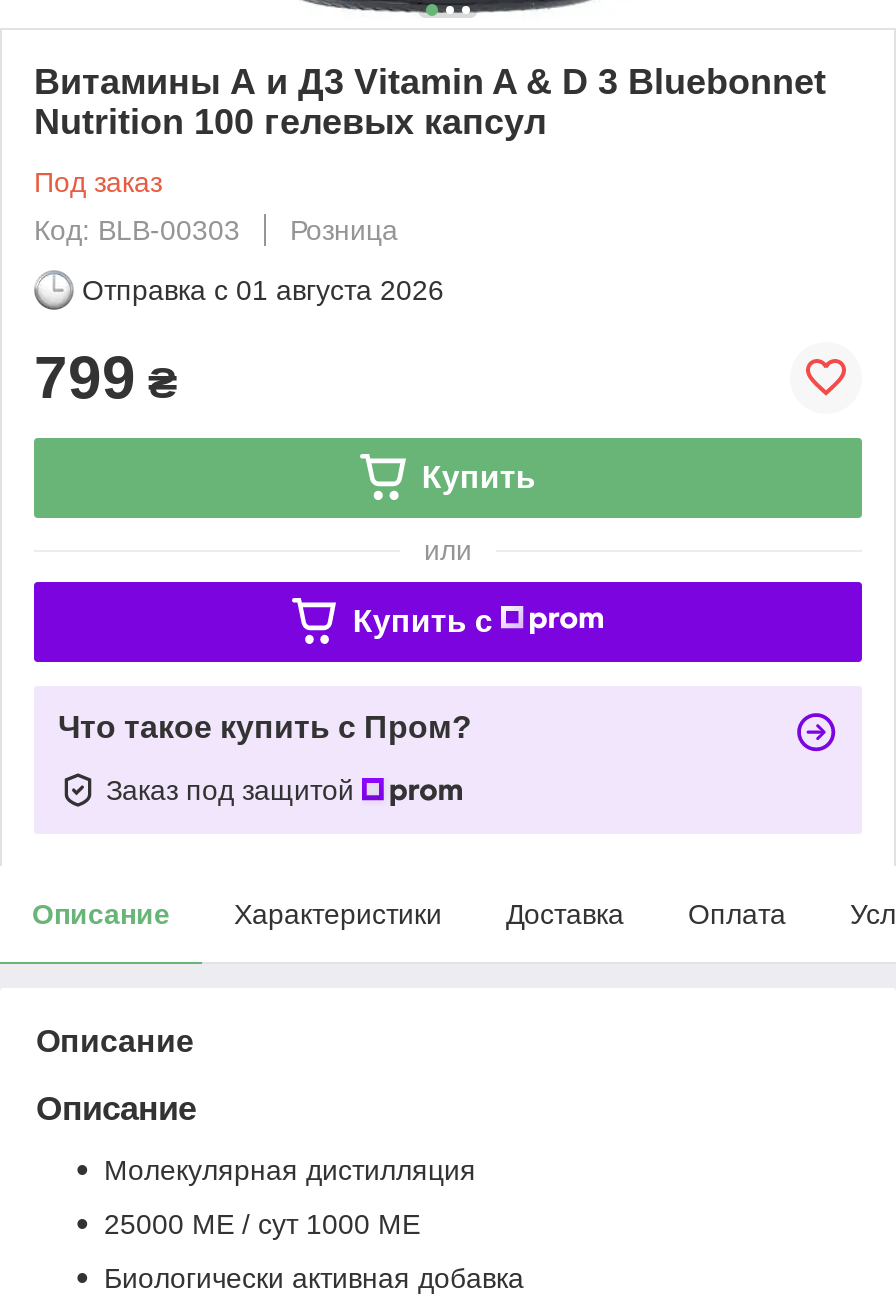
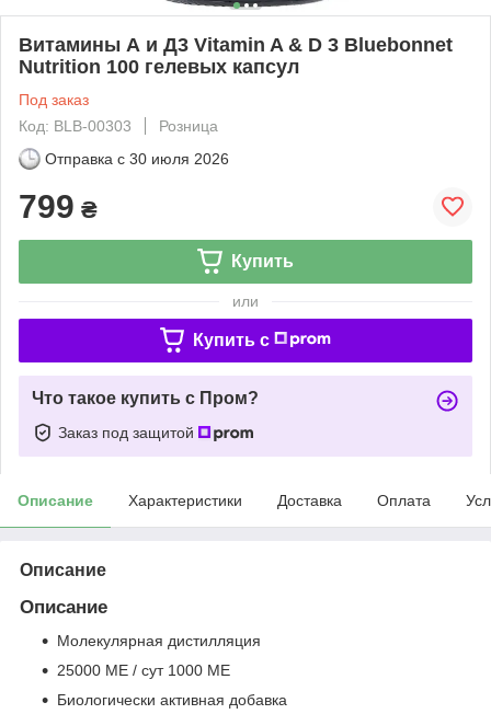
[82,274,444,306] Отправка с 01 августа 2026 -> [45,150,229,167] Отправка с 30 июля 2026

